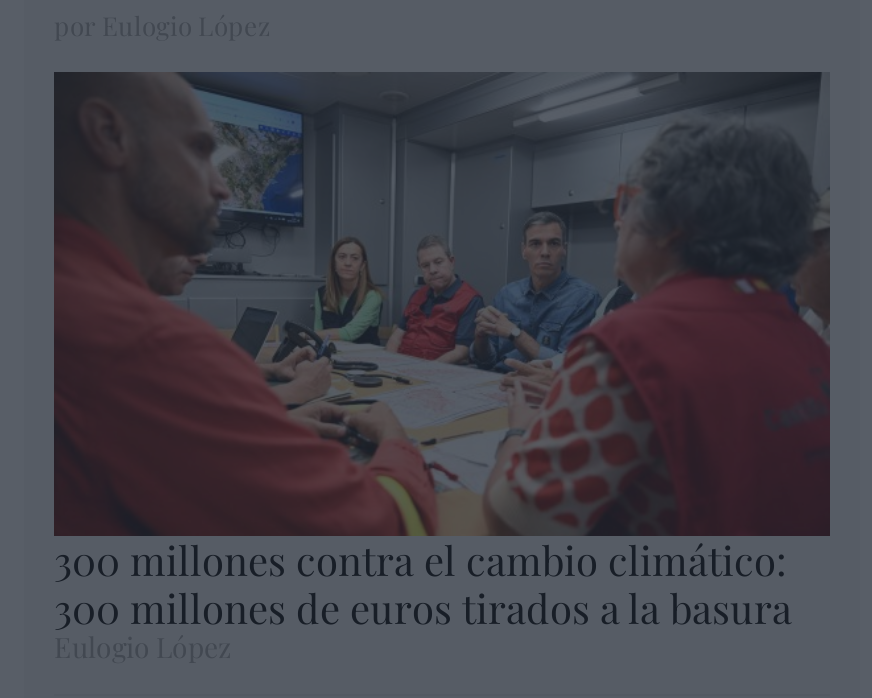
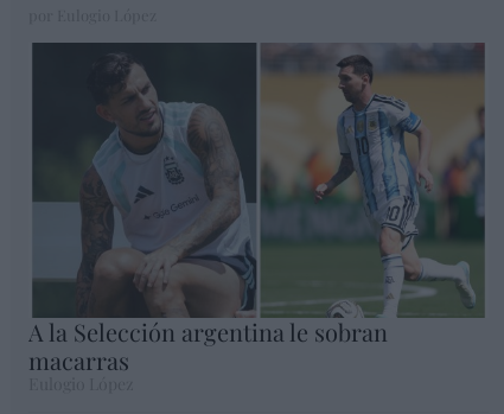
[52,70,832,635] [image] | 300 millones contra el cambio climático: | 300 millones de euros tirados a la basura -> [28,43,489,377] [image] | A la Selección argentina le sobran | macarras

